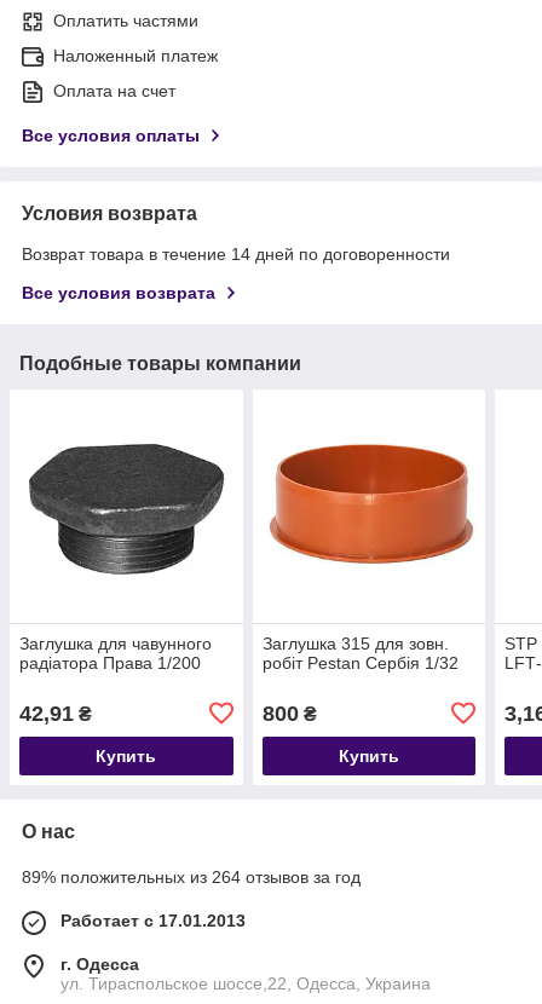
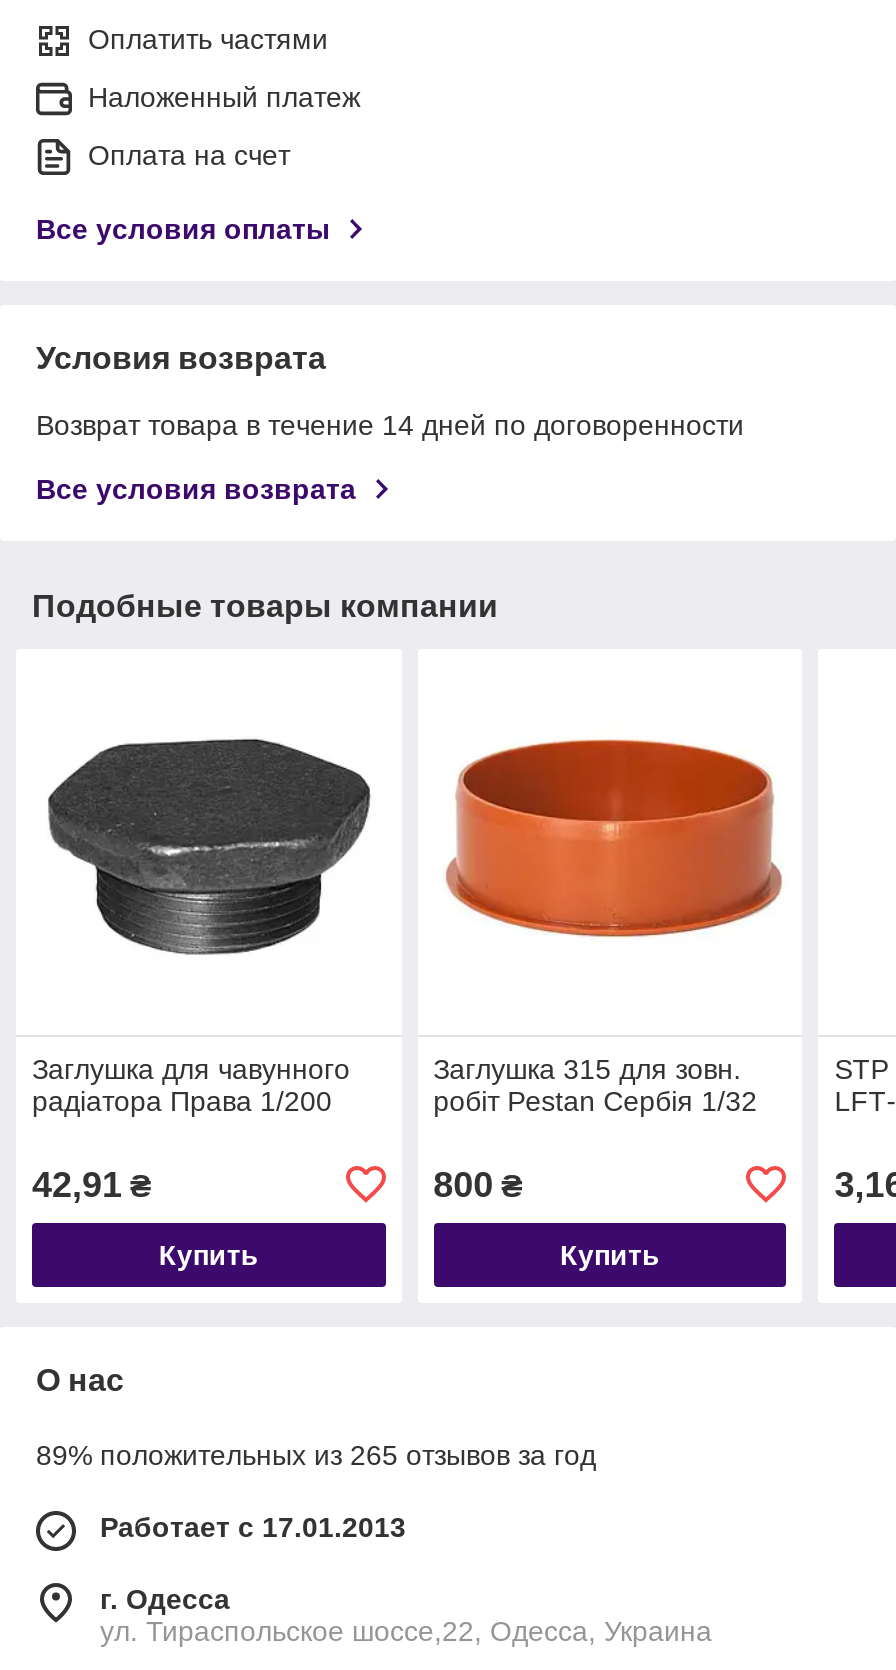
[22,867,361,886] 89% положительных из 264 отзывов за год -> [36,1439,596,1471] 89% положительных из 265 отзывов за год

